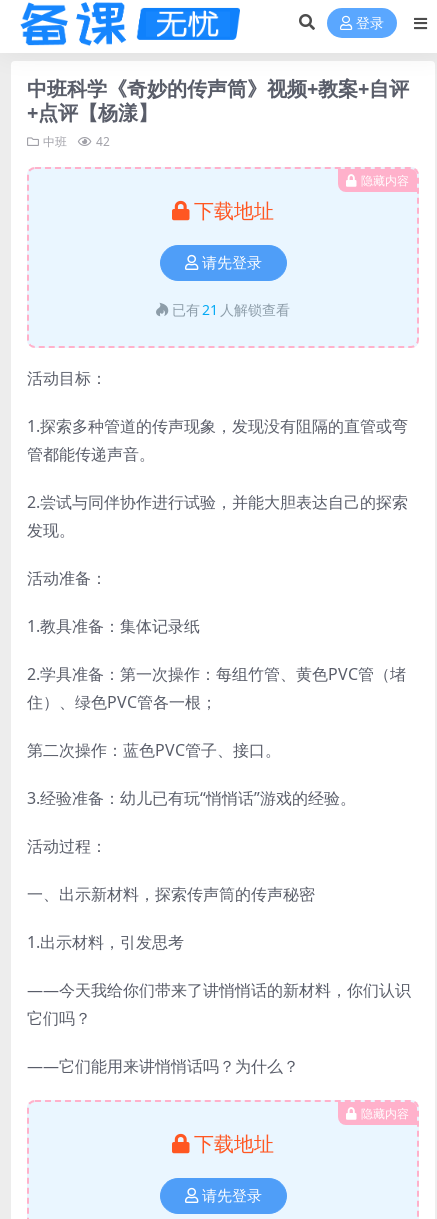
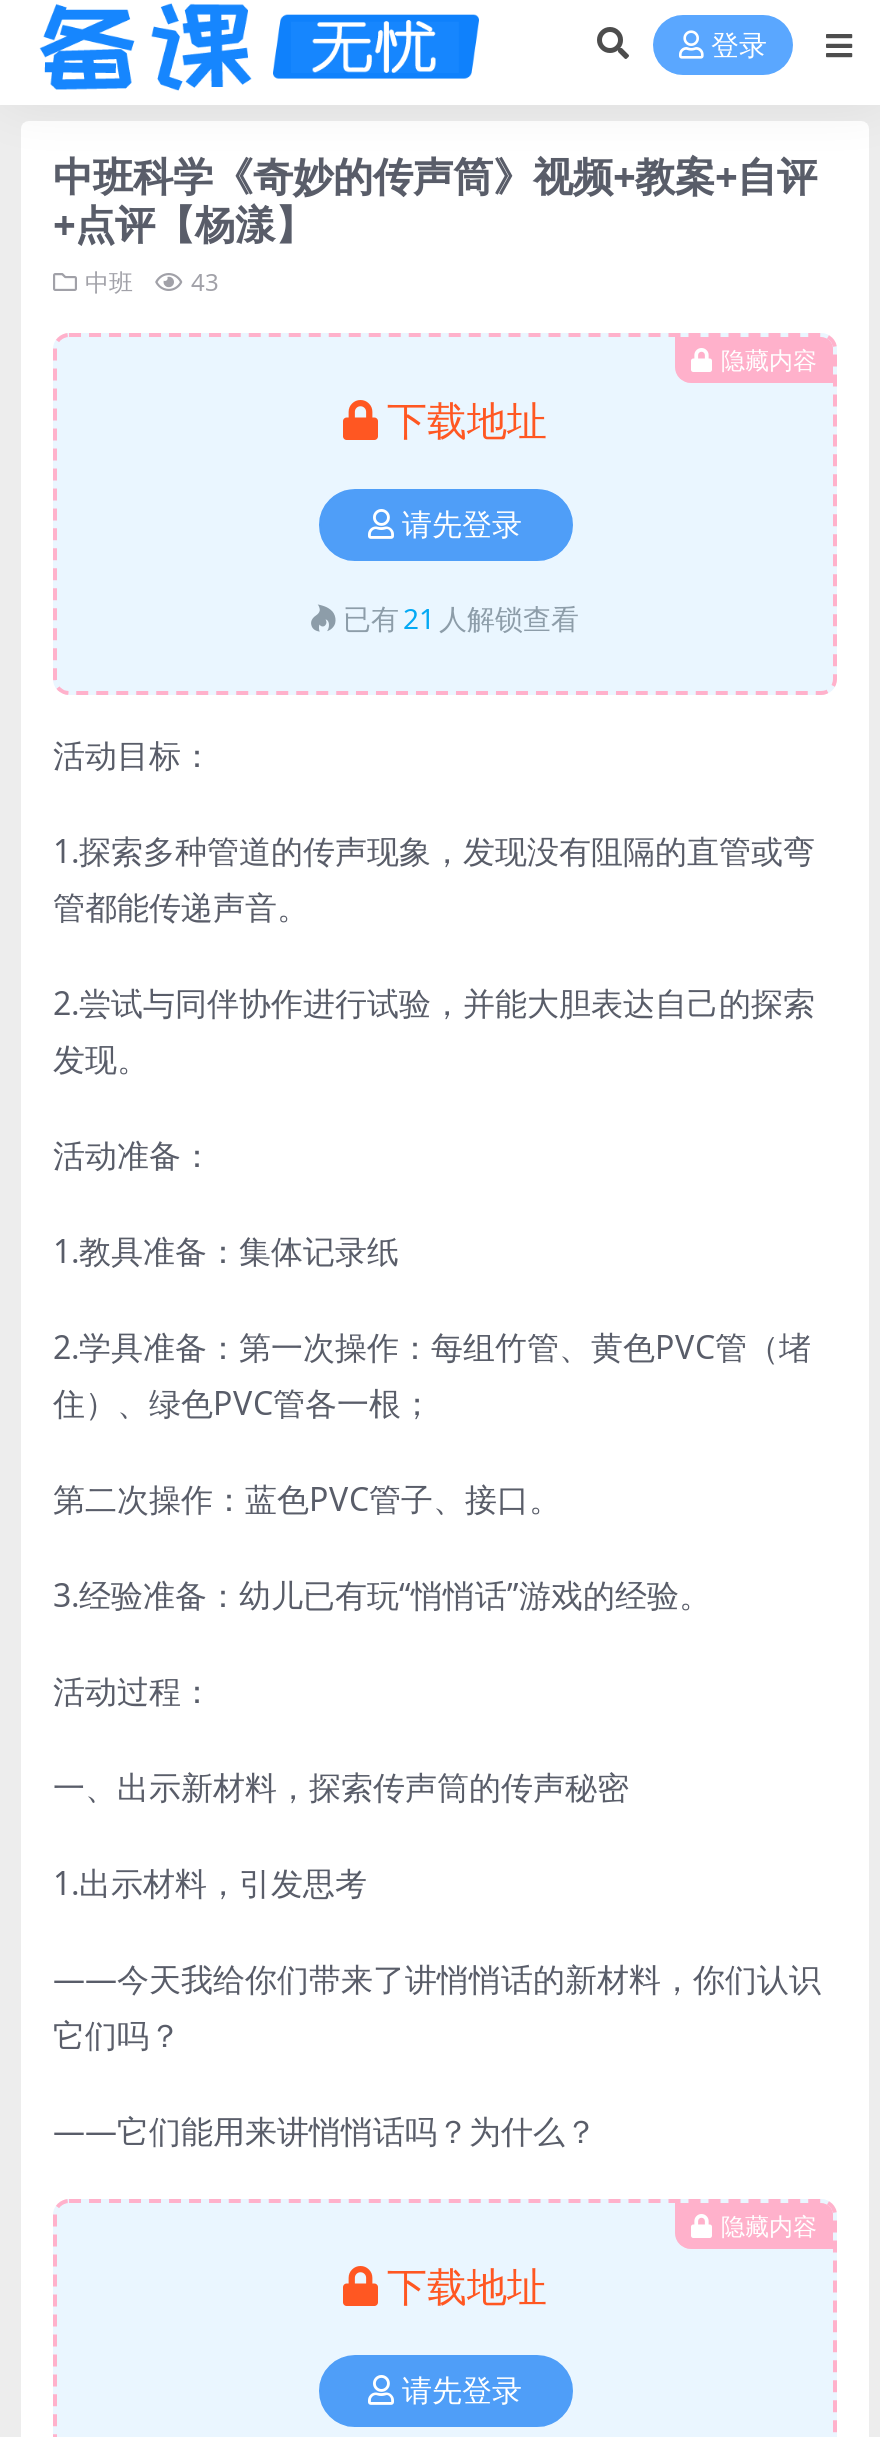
[43,133,110,150] 中班 42 -> [85,265,219,299] 中班 43

